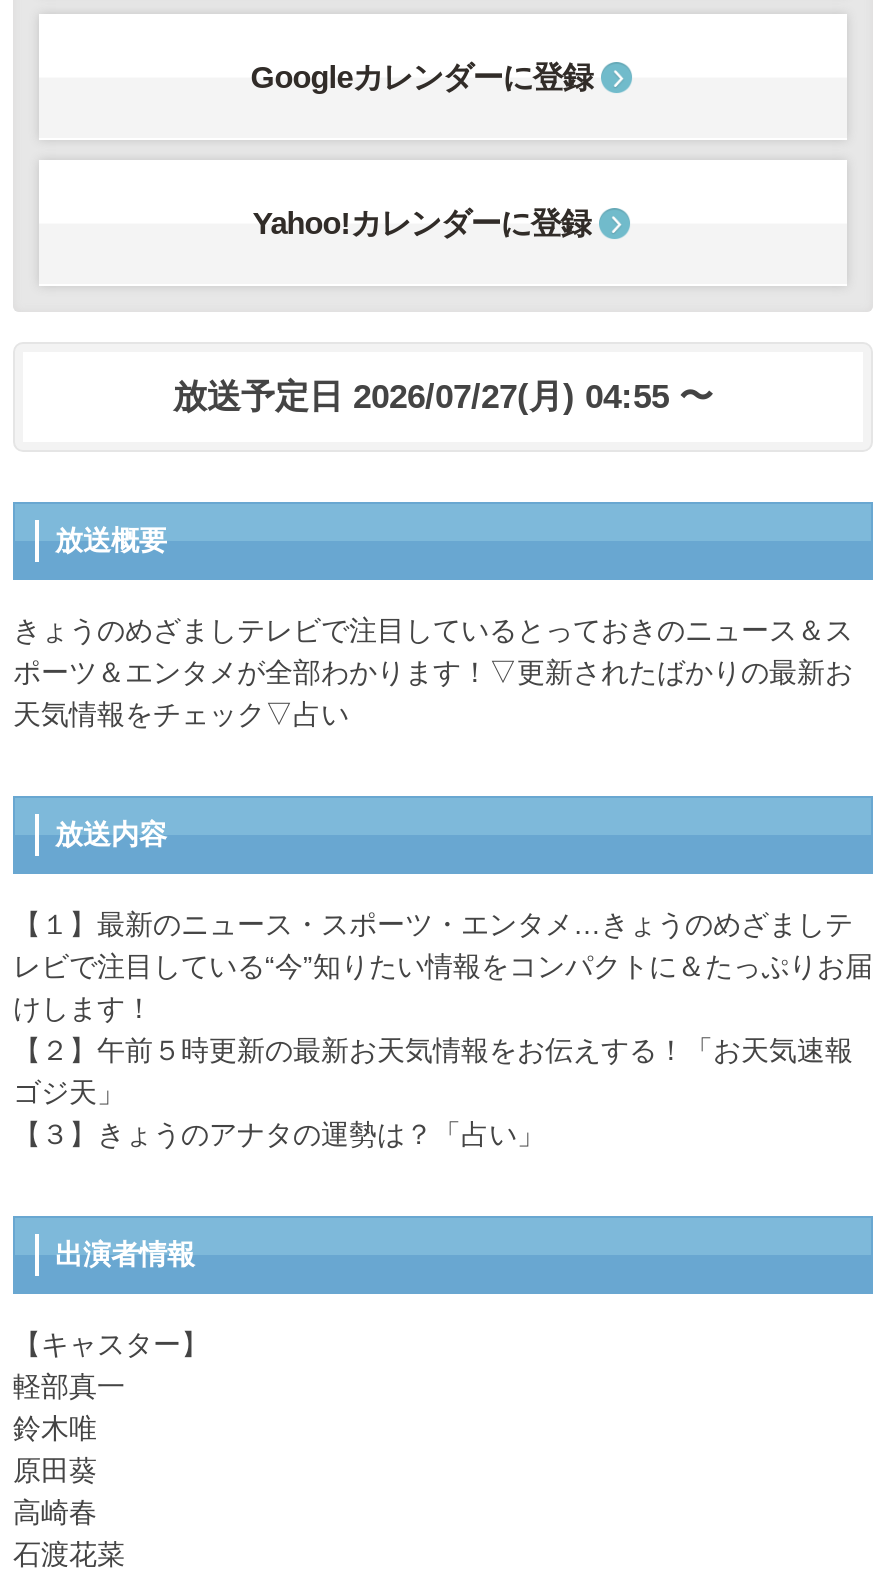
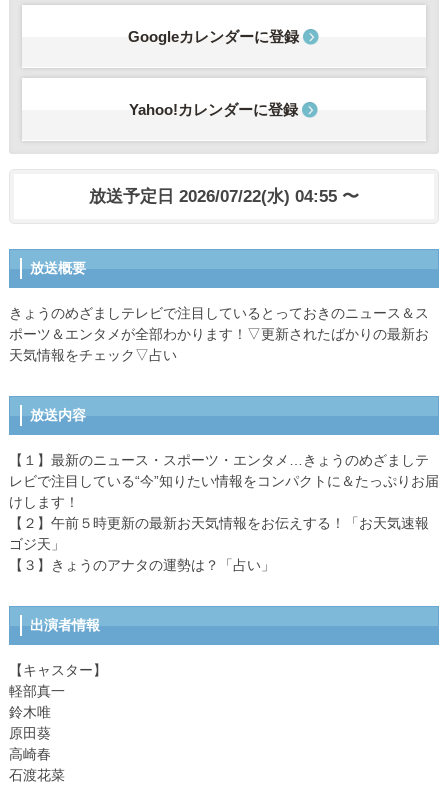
[173,376,713,416] 放送予定日 2026/07/27(月) 04:55 〜 -> [89,186,359,206] 放送予定日 2026/07/22(水) 04:55 〜

